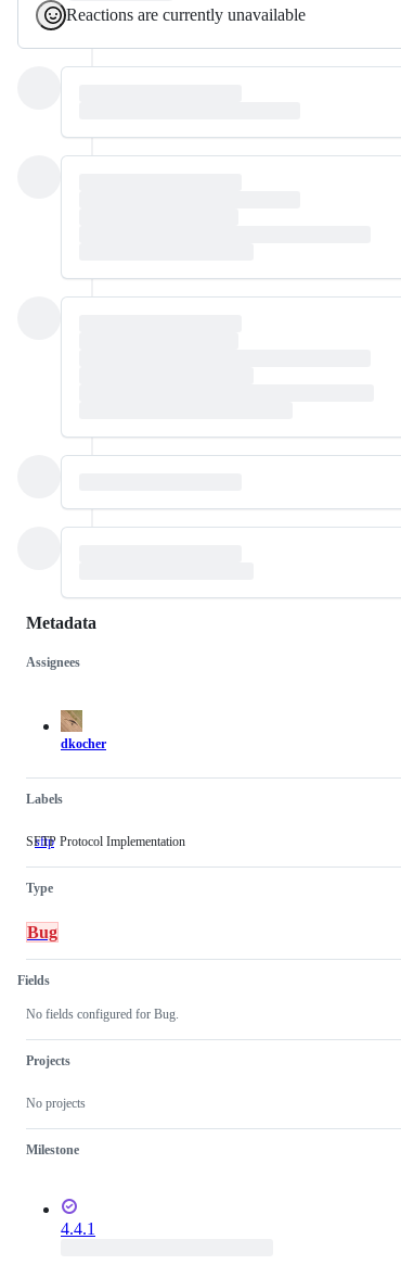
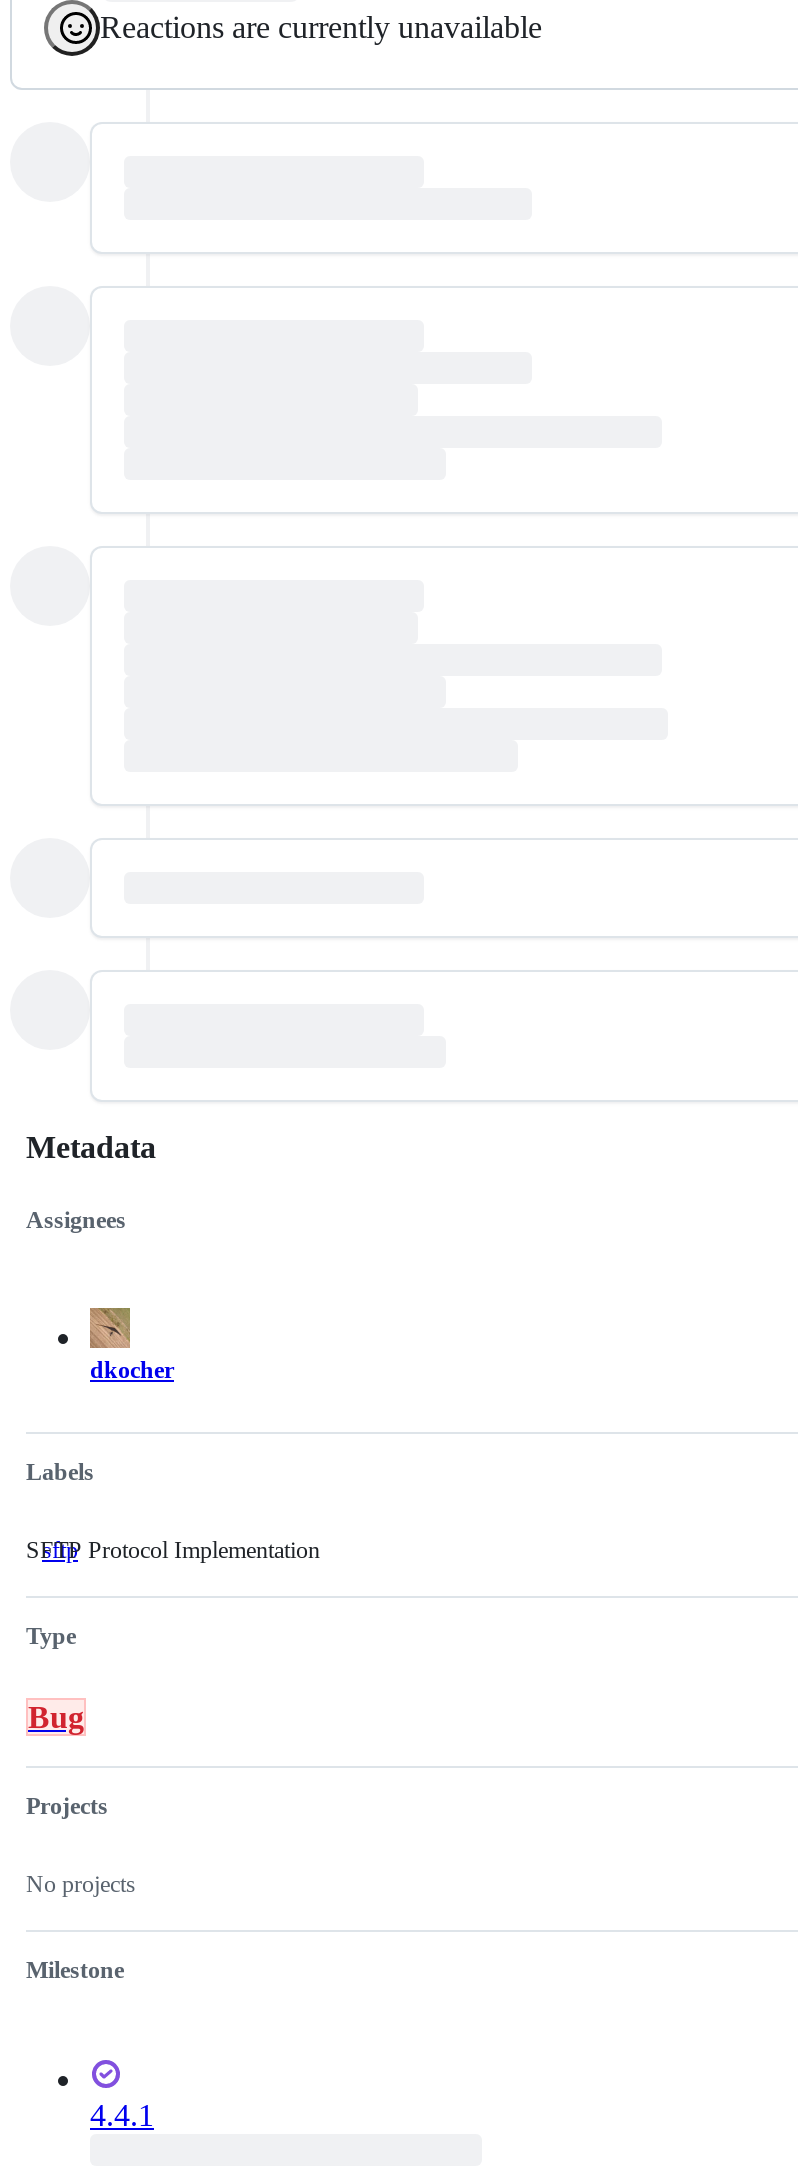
[17,972,179,1021] Fields | No fields configured for Bug. -> none

